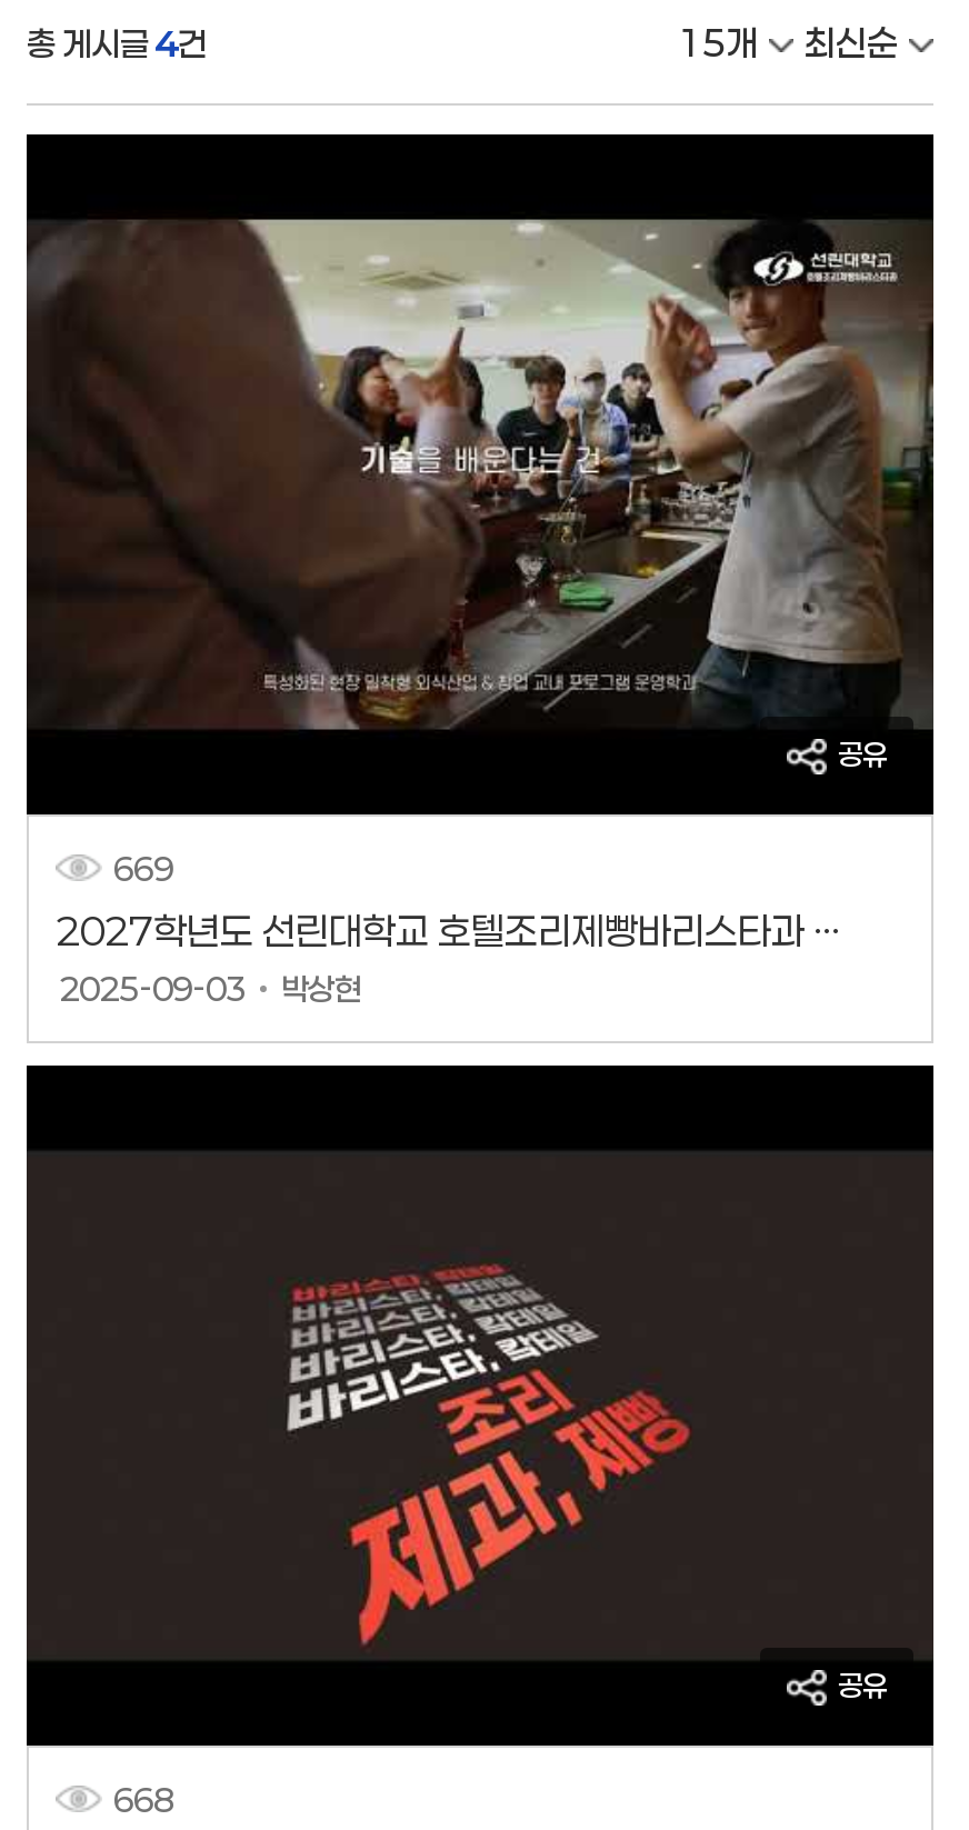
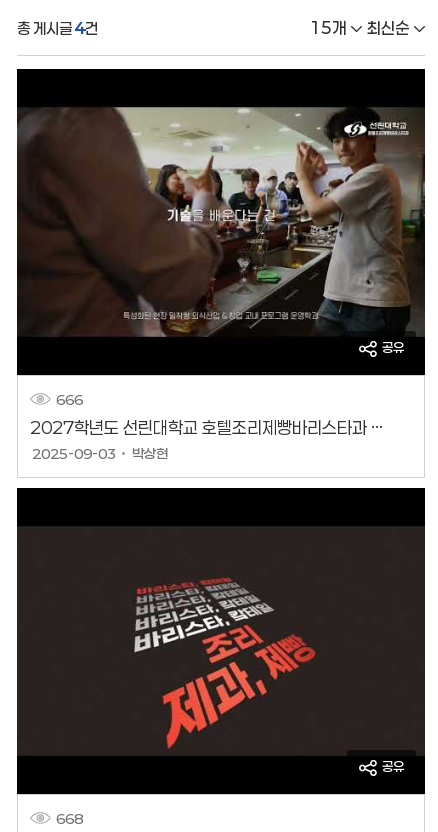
[113,850,173,888] 669 -> [56,391,83,408] 666

